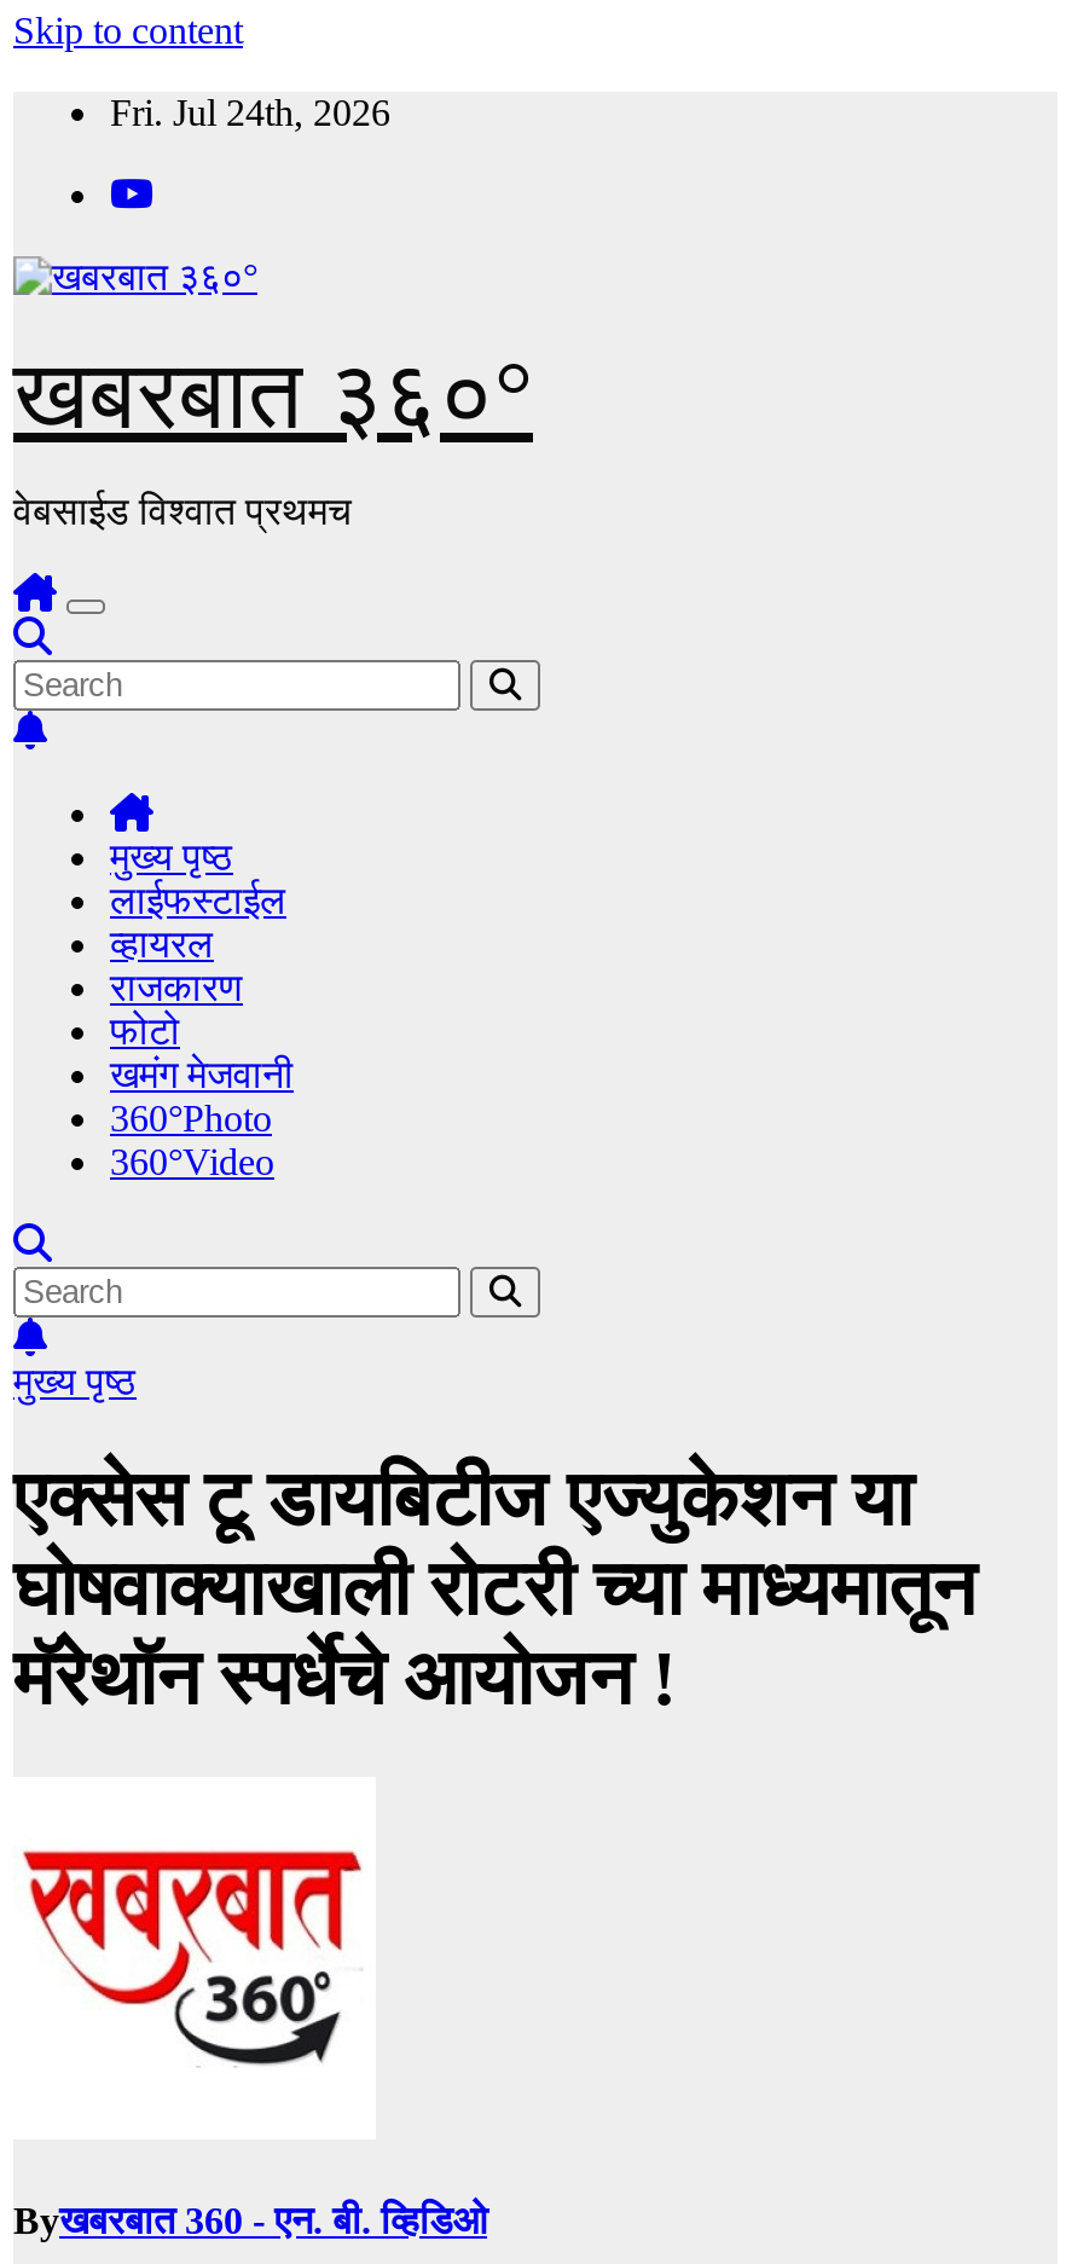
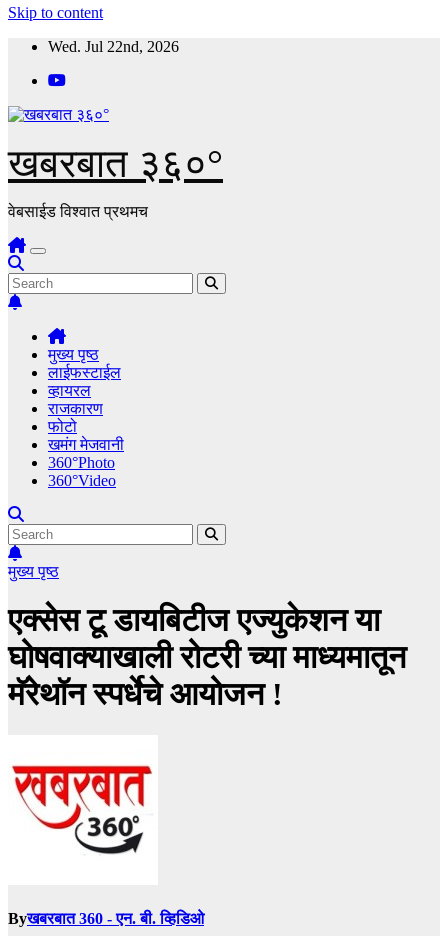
[110,92,390,133] Fri. Jul 24th, 2026 -> [48,38,179,55] Wed. Jul 22nd, 2026

